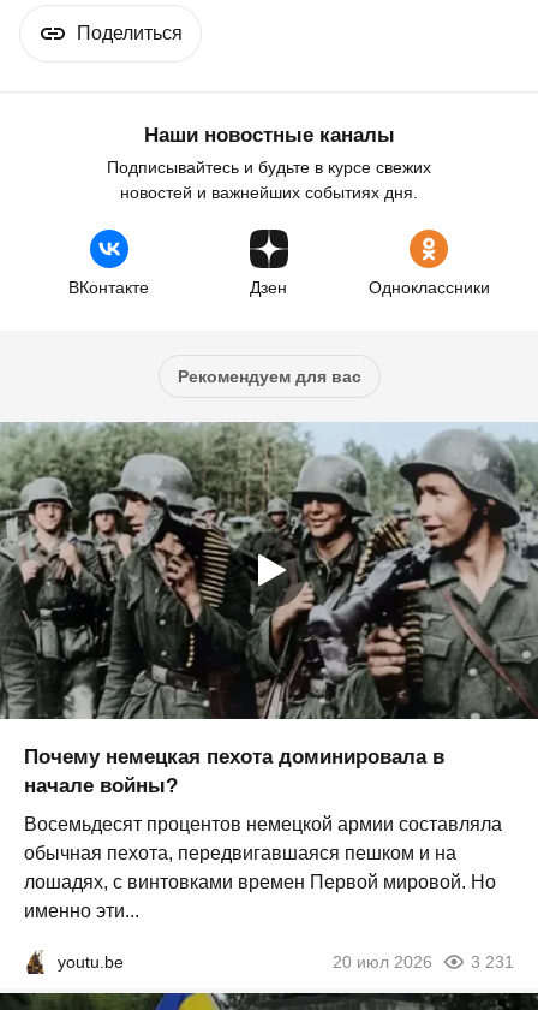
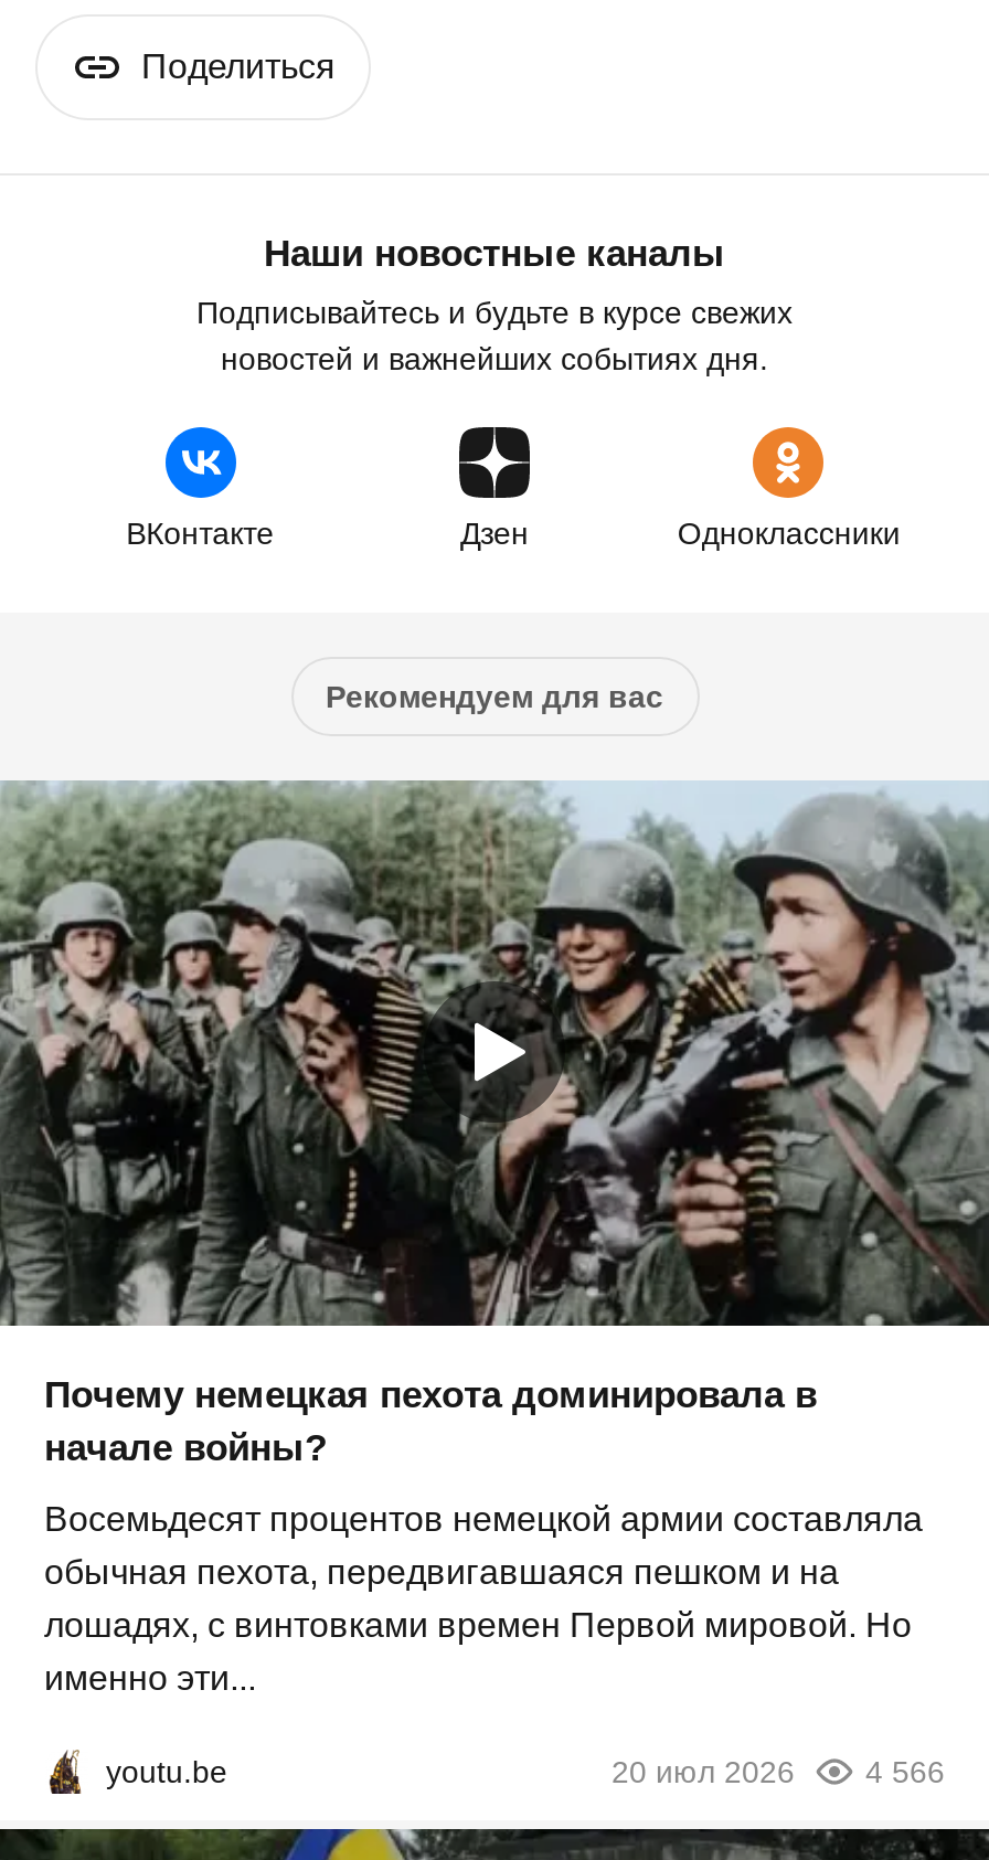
[333,952,514,971] 20 июл 2026 3 231 -> [612,1753,945,1788] 20 июл 2026 4 566

